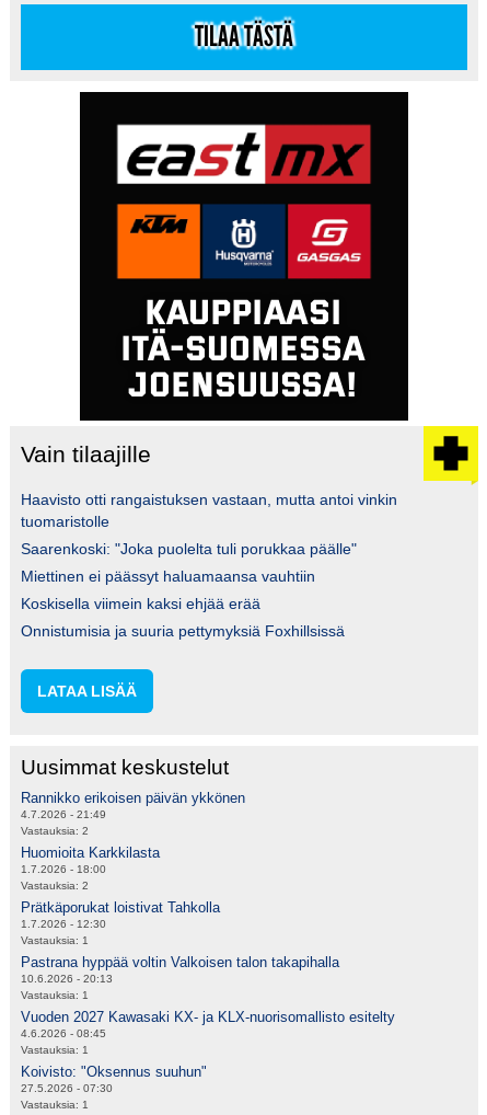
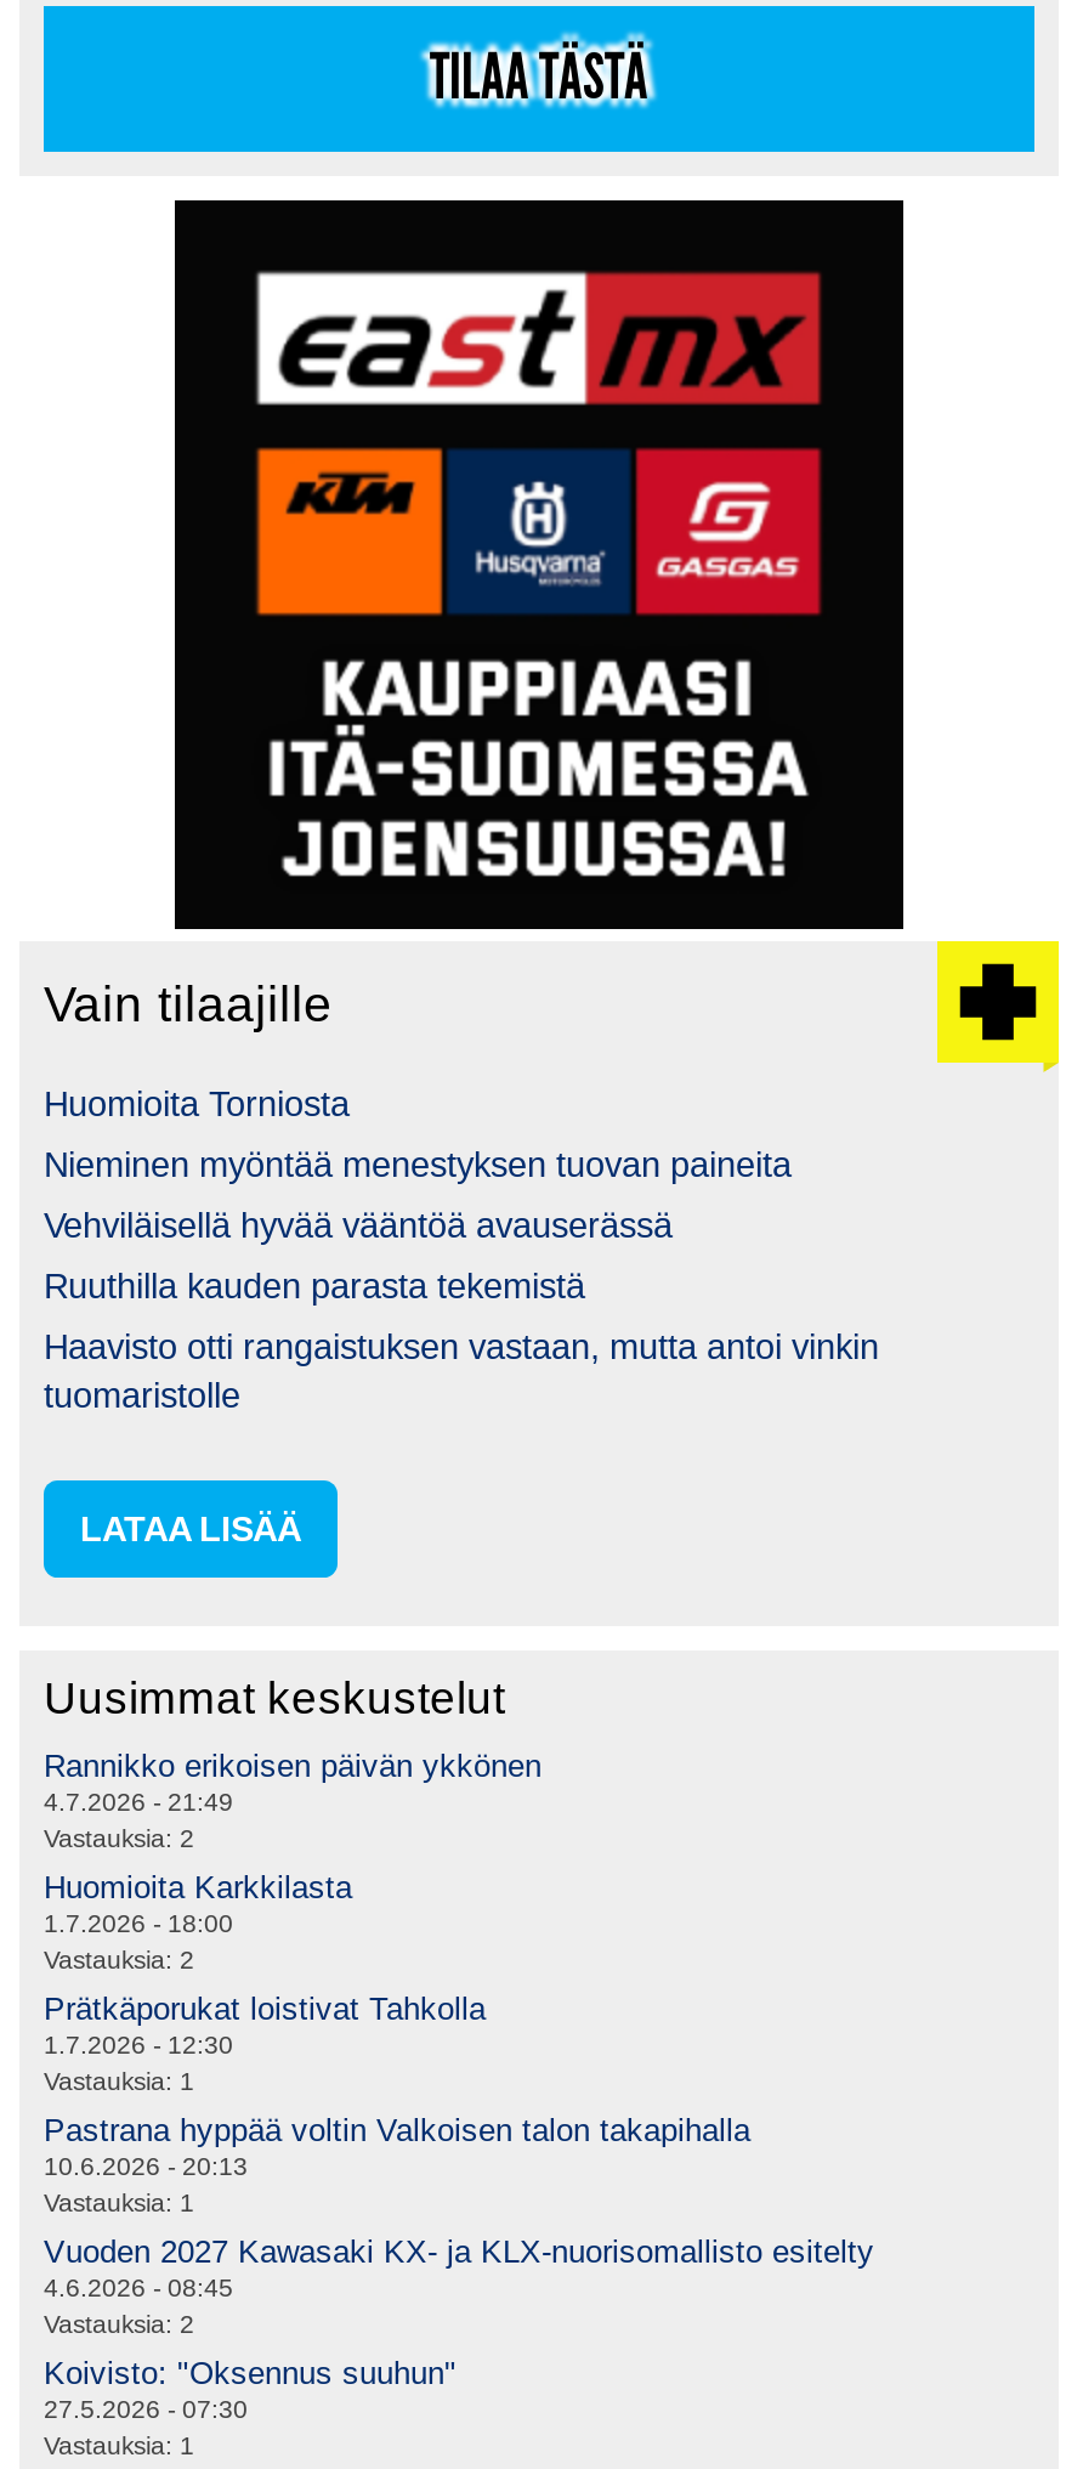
none -> [44,1085,792,1306] Huomioita Torniosta | Nieminen myöntää menestyksen tuovan paineita | Vehviläisellä hyvää vääntöä avauserässä | Ruuthilla kauden parasta tekemistä
moved [21,491,397,530] -> [44,1327,879,1415]: Haavisto otti rangaistuksen vastaan, mutta antoi vinkin | tuomaristolle
[21,540,357,640] Saarenkoski: "Joka puolelta tuli porukkaa päälle" | Miettinen ei päässyt haluamaansa vauhtiin | Koskisella viimein kaksi ehjää erää | Onnistumisia ja suuria pettymyksiä Foxhillsissä -> none
[21,1044,89,1056] Vastauksia: 1 -> [44,2311,194,2338] Vastauksia: 2

